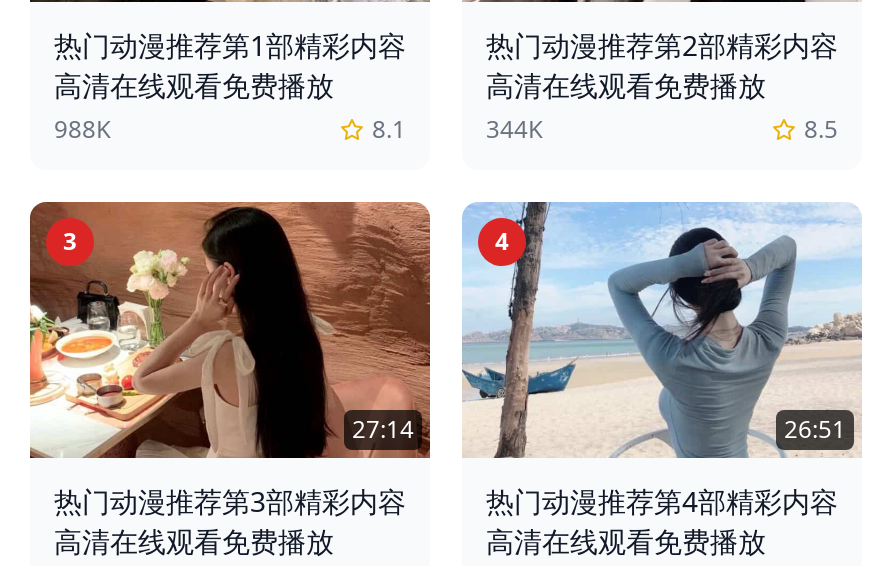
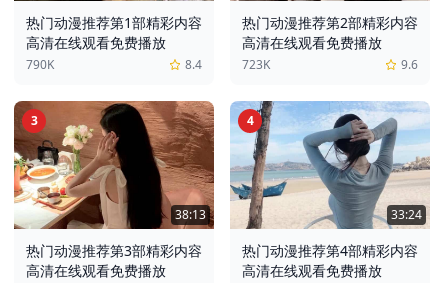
[54,112,406,146] 988K | 8.1 -> [26,56,202,73] 790K | 8.4
[486,112,838,146] 344K | 8.5 -> [242,56,418,73] 723K | 9.6
[352,412,414,446] 27:14 -> [175,206,206,223] 38:13
[784,412,846,446] 26:51 -> [391,206,422,223] 33:24

